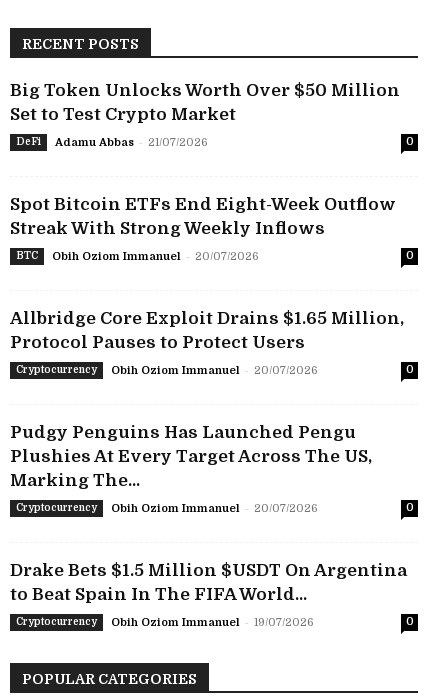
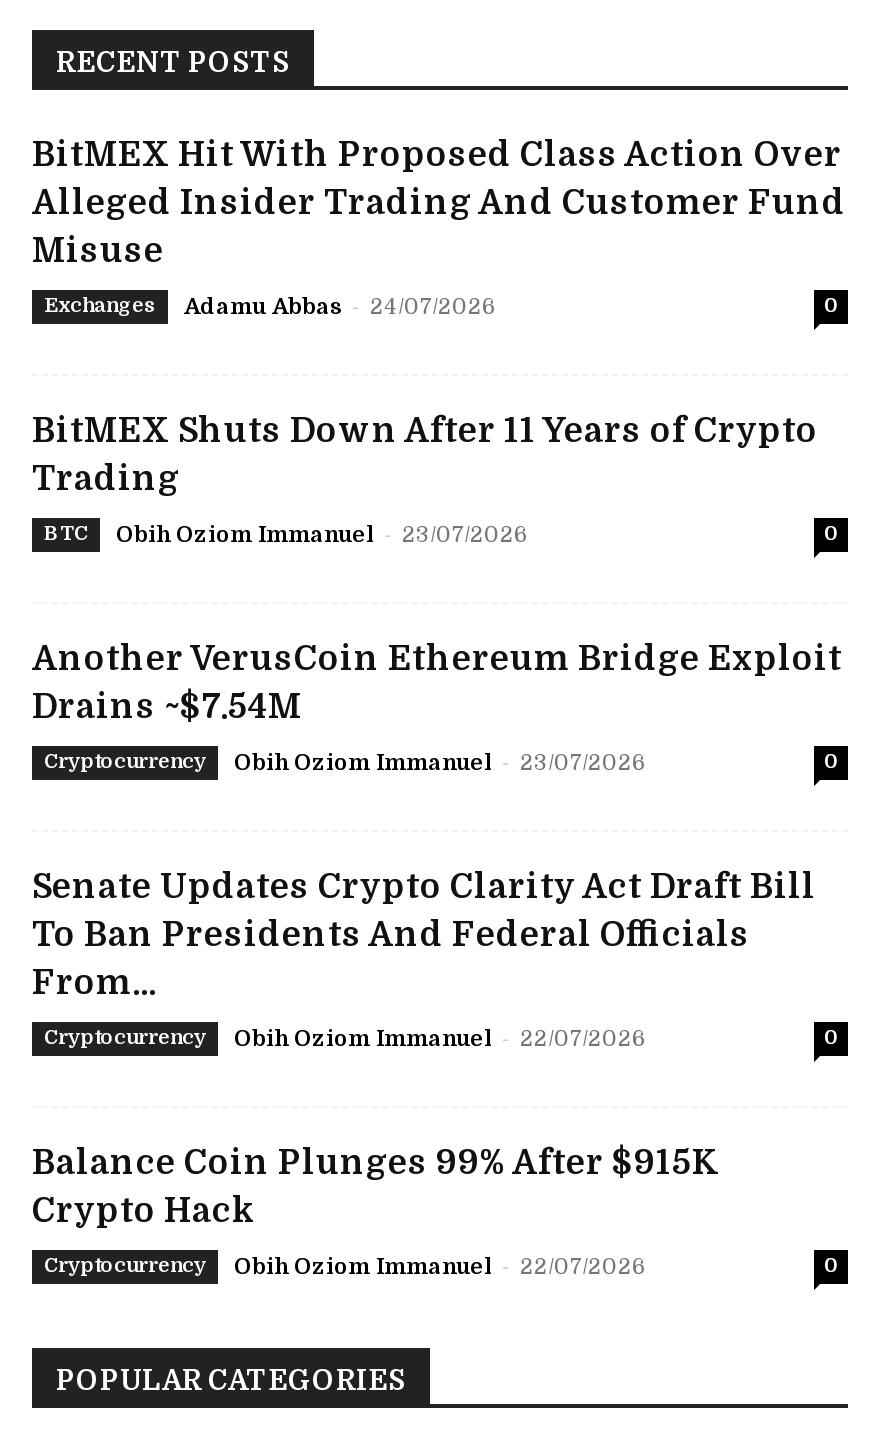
[10,81,400,124] Big Token Unlocks Worth Over $50 Million | Set to Test Crypto Market -> [32,137,846,271] BitMEX Hit With Proposed Class Action Over | Alleged Insider Trading And Customer Fund | Misuse
[16,134,208,149] DeFi | Adamu Abbas - 21/07/2026 -> [44,291,496,321] Exchanges | Adamu Abbas - 24/07/2026
[10,195,396,238] Spot Bitcoin ETFs End Eight-Week Outflow | Streak With Strong Weekly Inflows -> [32,413,818,499] BitMEX Shuts Down After 11 Years of Crypto | Trading
[52,248,259,263] Obih Oziom Immanuel - 20/07/2026 -> [116,519,528,549] Obih Oziom Immanuel - 23/07/2026
[10,309,404,352] Allbridge Core Exploit Drains $1.65 Million, | Protocol Pauses to Protect Users -> [32,641,842,727] Another VerusCoin Ethereum Bridge Exploit | Drains ~$7.54M
[111,362,318,377] Obih Oziom Immanuel - 20/07/2026 -> [234,747,646,777] Obih Oziom Immanuel - 23/07/2026
[10,423,372,490] Pudgy Penguins Has Launched Pengu | Plushies At Every Target Across The US, | Marking The... -> [32,869,816,1003] Senate Updates Crypto Clarity Act Draft Bill | To Ban Presidents And Federal Officials | From...
[111,500,318,515] Obih Oziom Immanuel - 20/07/2026 -> [234,1023,646,1053] Obih Oziom Immanuel - 22/07/2026
[10,561,407,604] Drake Bets $1.5 Million $USDT On Argentina | to Beat Spain In The FIFA World... -> [32,1145,718,1231] Balance Coin Plunges 99% After $915K | Crypto Hack
[111,614,314,629] Obih Oziom Immanuel - 19/07/2026 -> [234,1251,646,1281] Obih Oziom Immanuel - 22/07/2026

